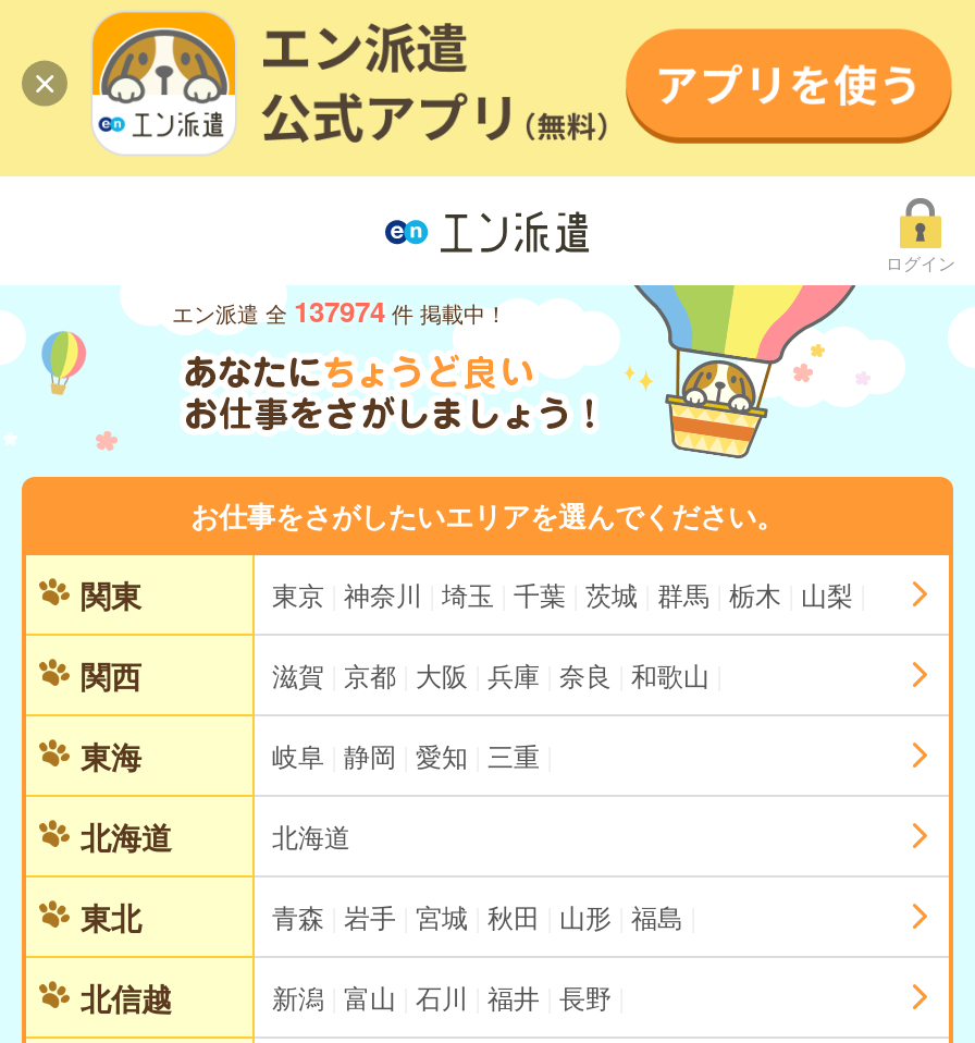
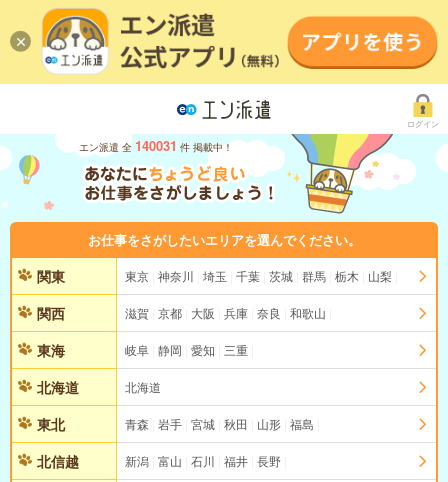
[172,291,507,332] エン派遣 全 137974 件 掲載中！ -> [79,136,233,155] エン派遣 全 140031 件 掲載中！

